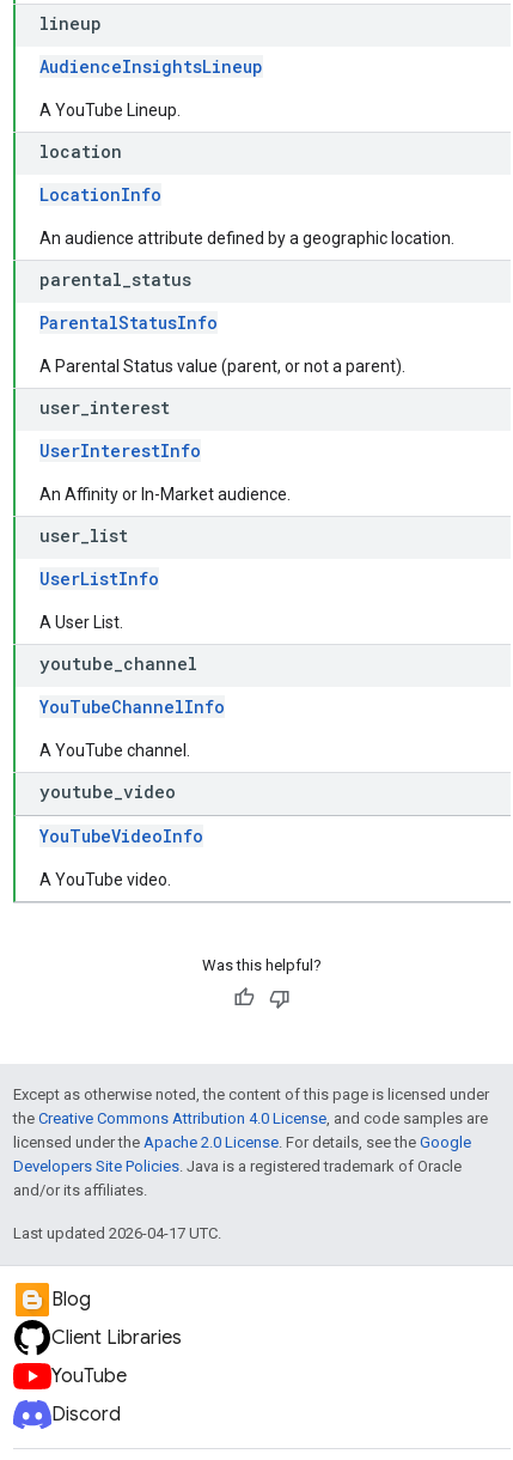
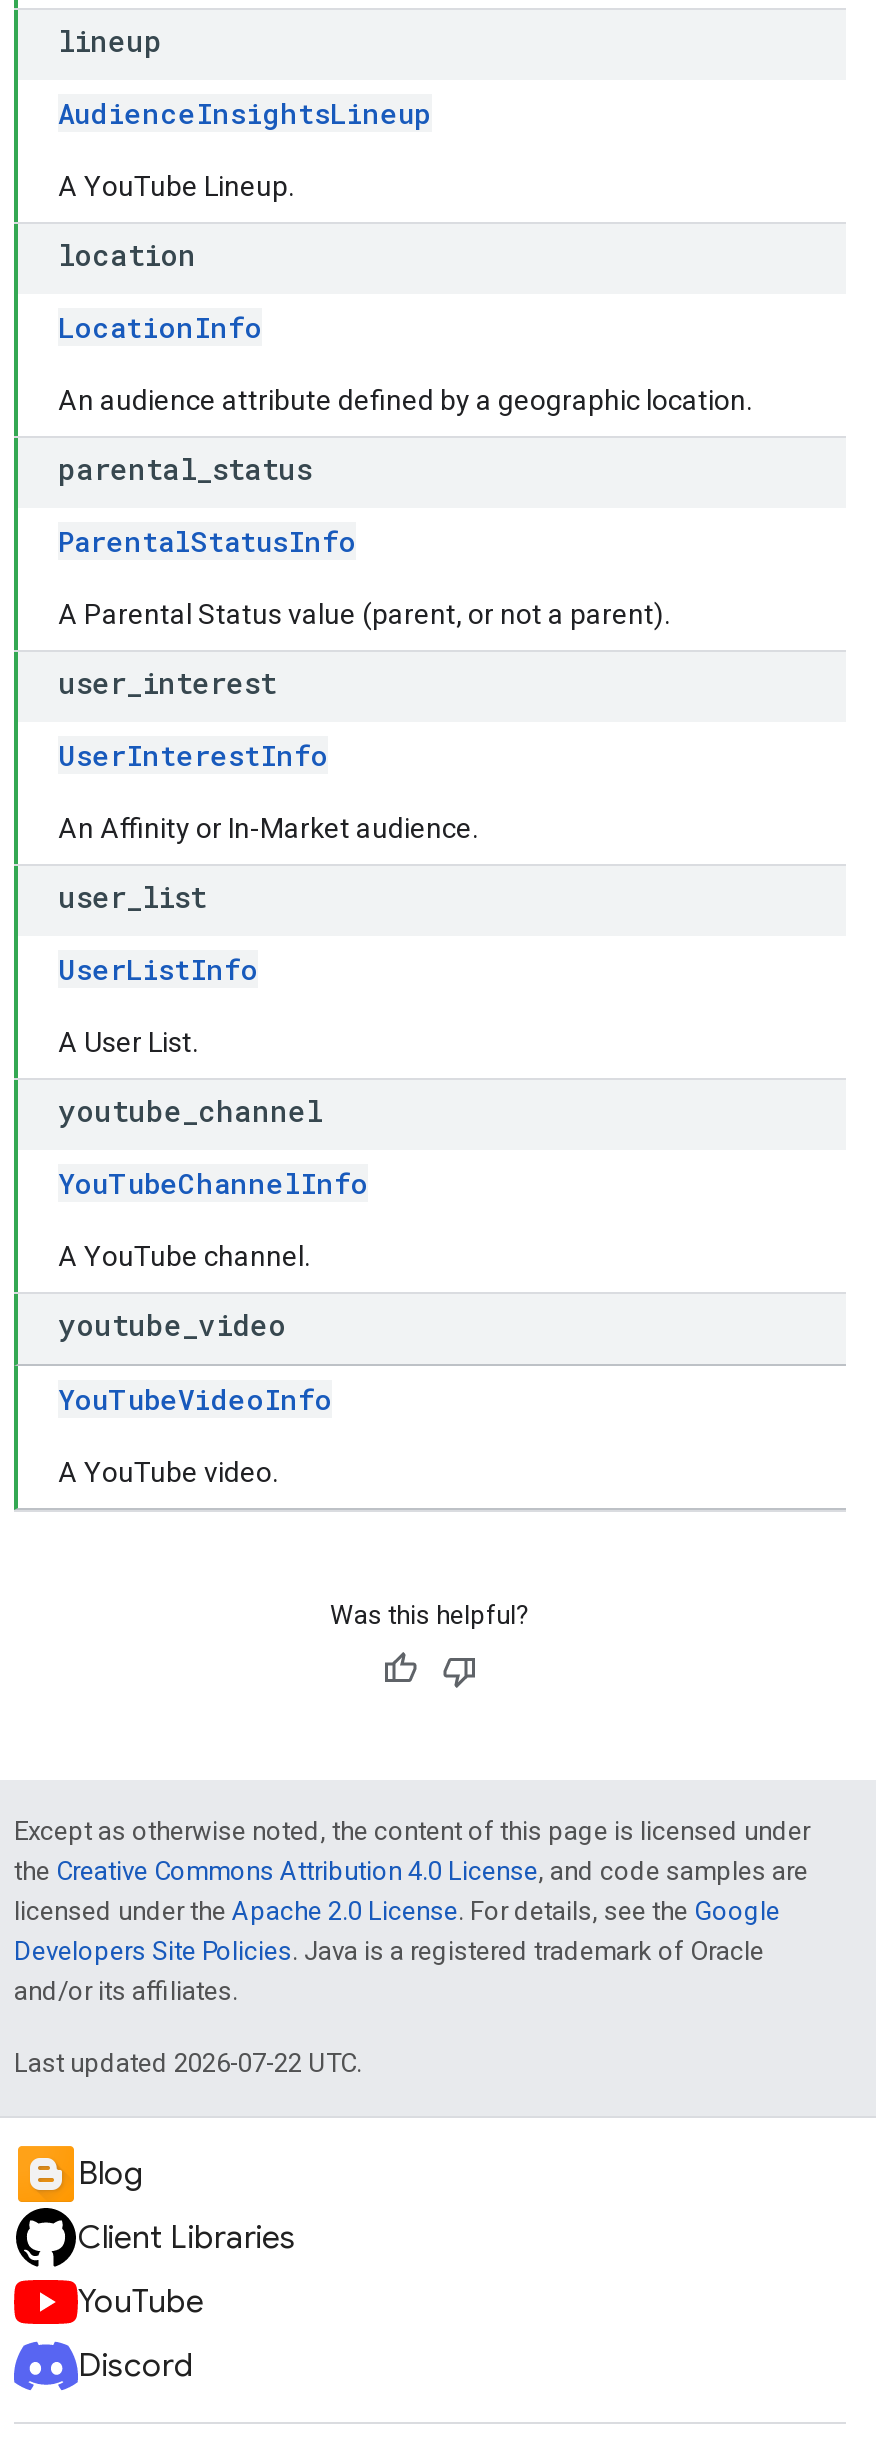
[13,1224,221,1242] Last updated 2026-04-17 UTC. -> [14,2048,362,2078] Last updated 2026-07-22 UTC.

